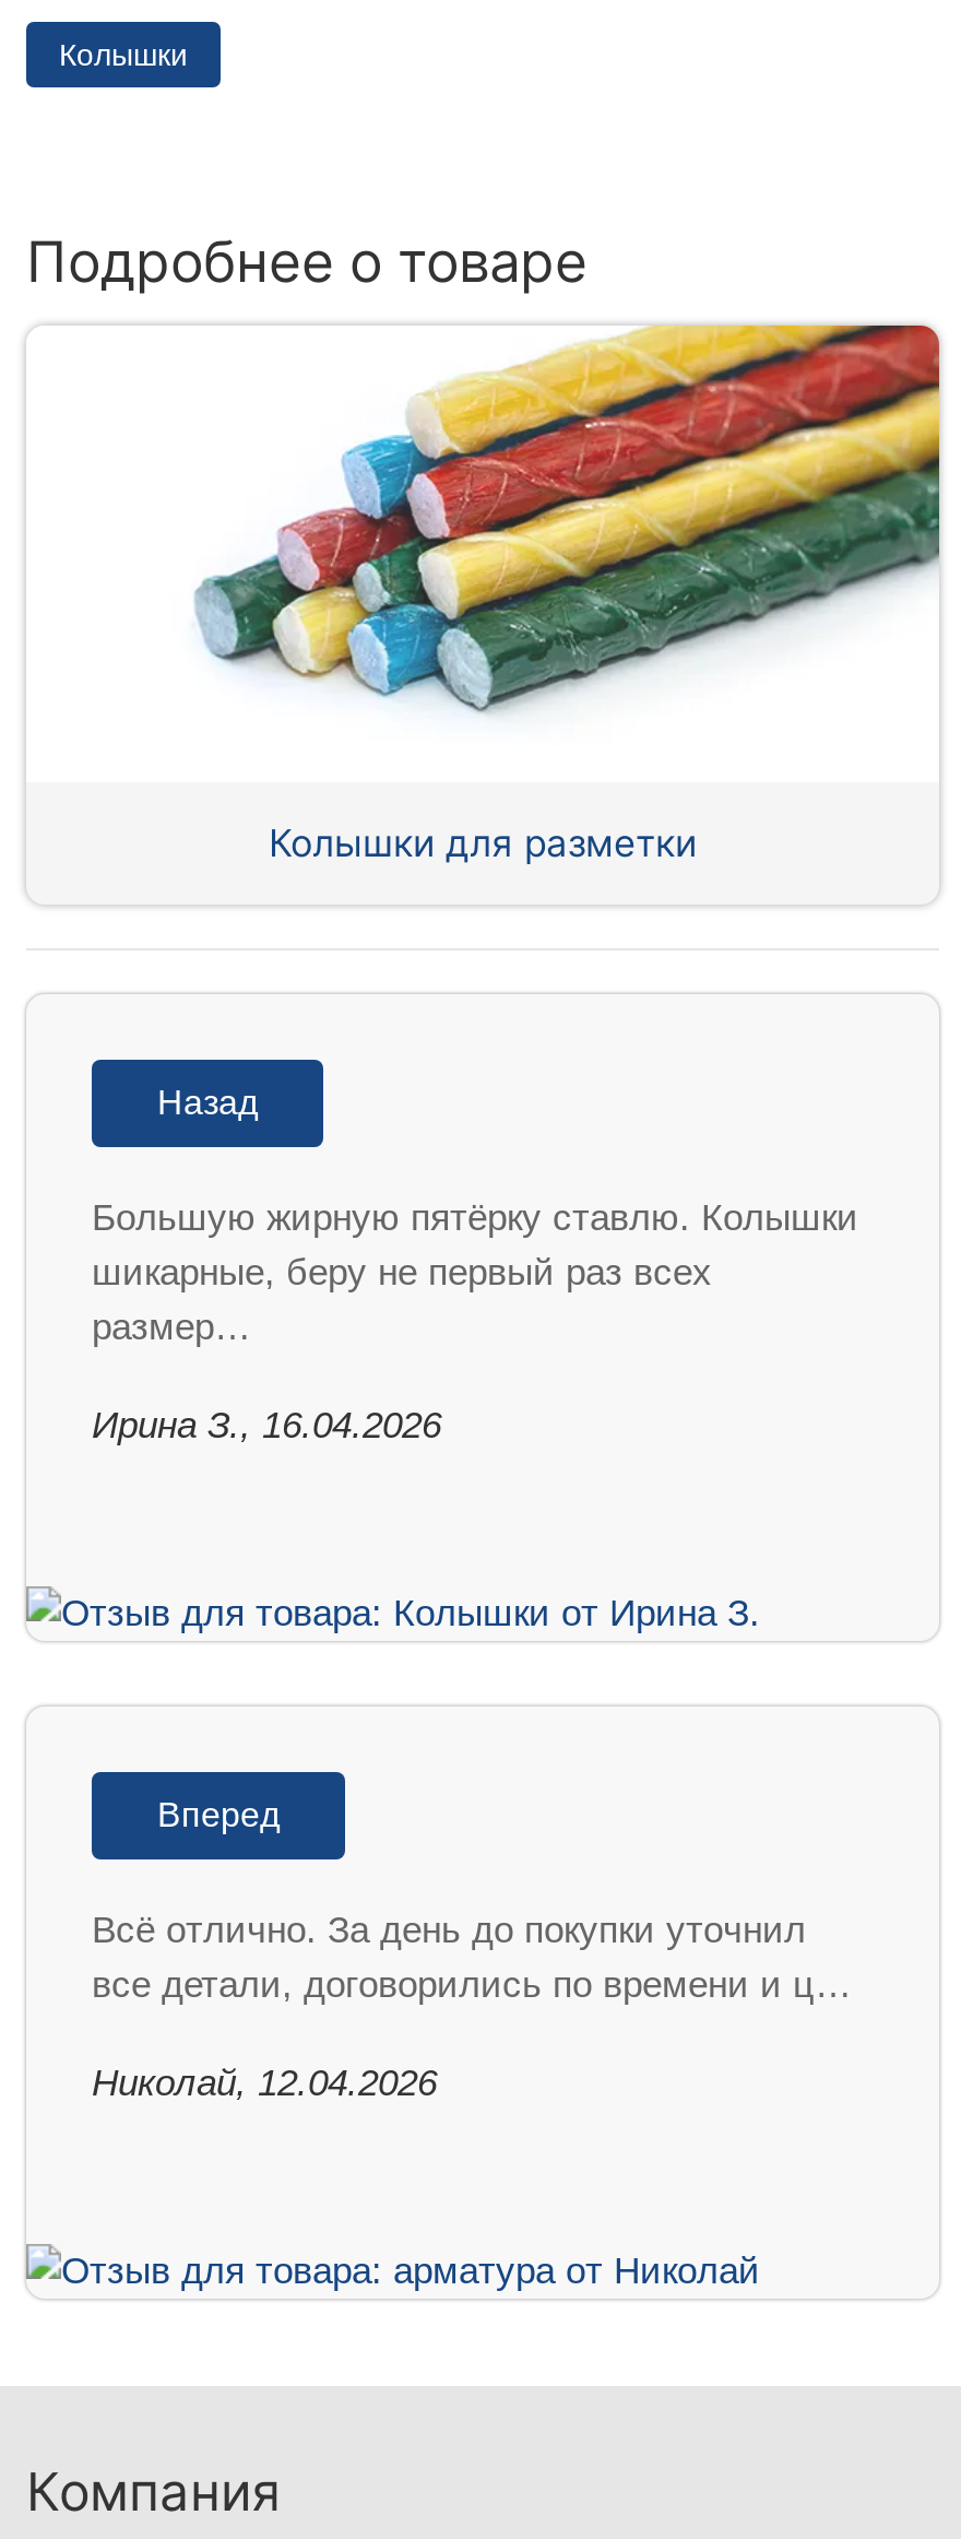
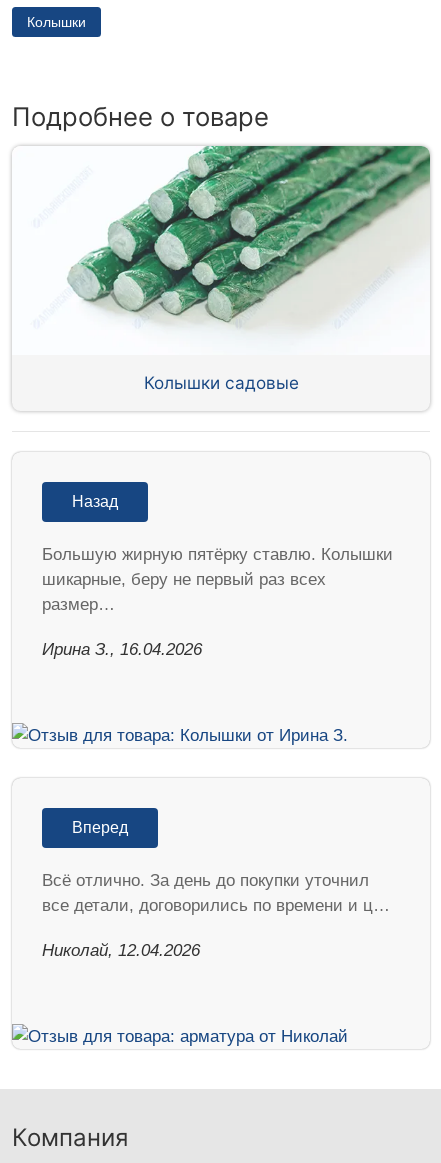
[149,323,941,719] [image] -> [67,145,431,328] [image]
[269,819,697,864] Колышки для разметки -> [143,372,298,393] Колышки садовые

